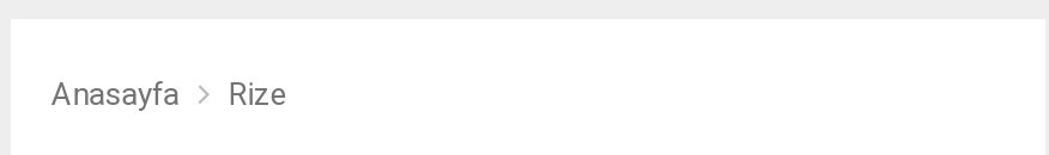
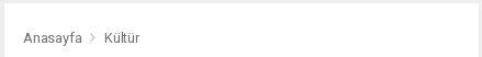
[228,76,286,111] Rize -> [104,29,139,46] Kültür

